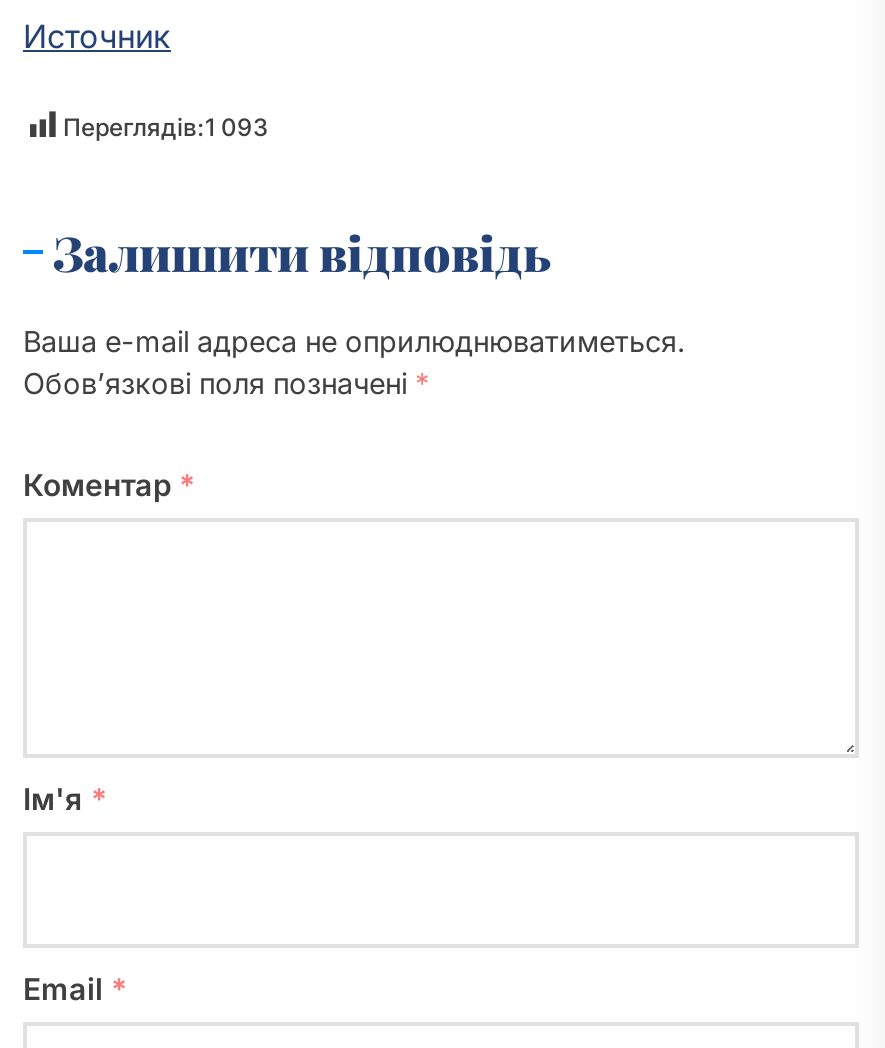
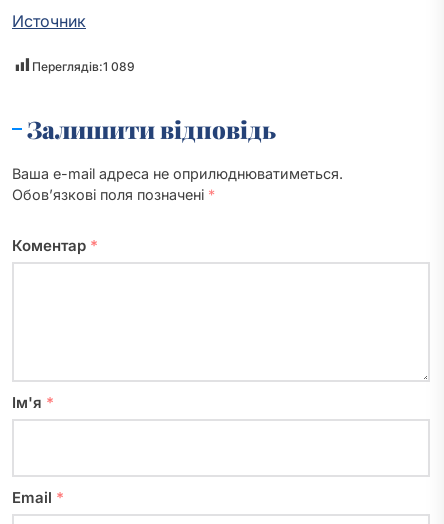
[63,112,269,142] Переглядів:1 093 -> [32,59,135,74] Переглядів:1 089

